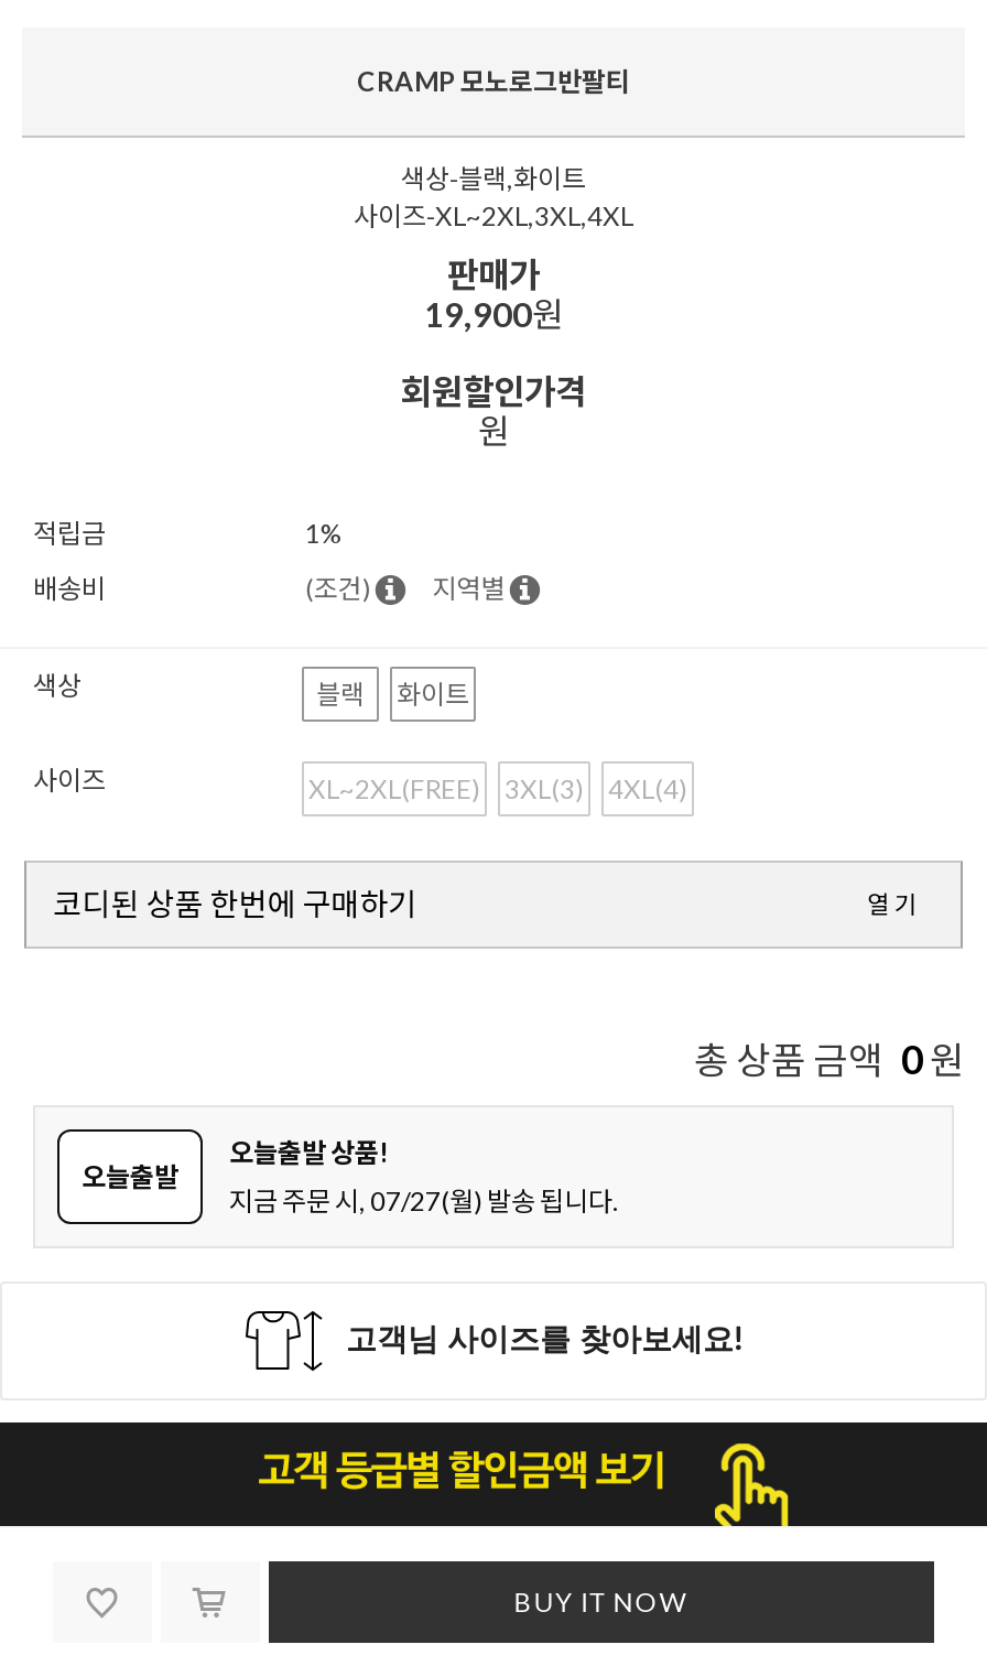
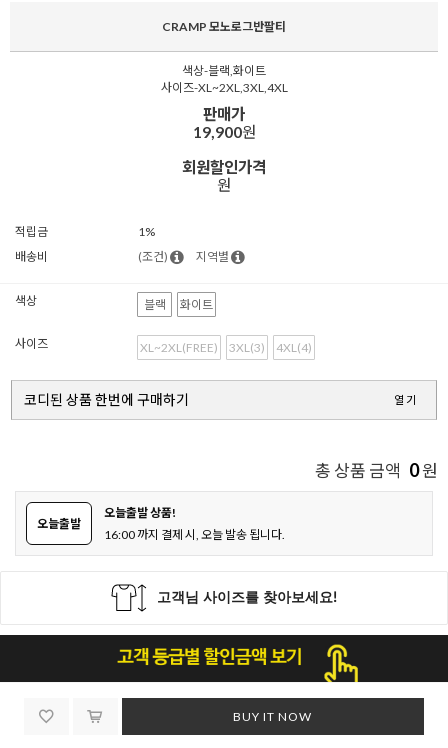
[229,1184,619,1218] 지금 주문 시, 07/27(월) 발송 됩니다. -> [104,527,285,542] 16:00 까지 결제 시, 오늘 발송 됩니다.

